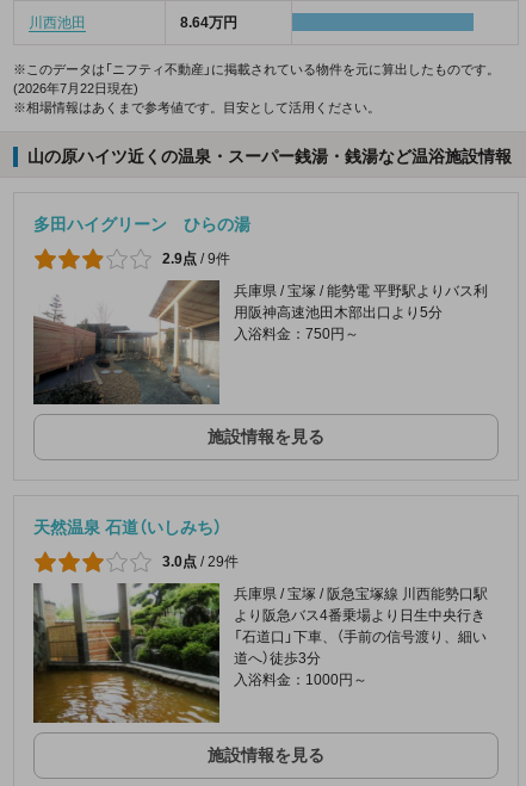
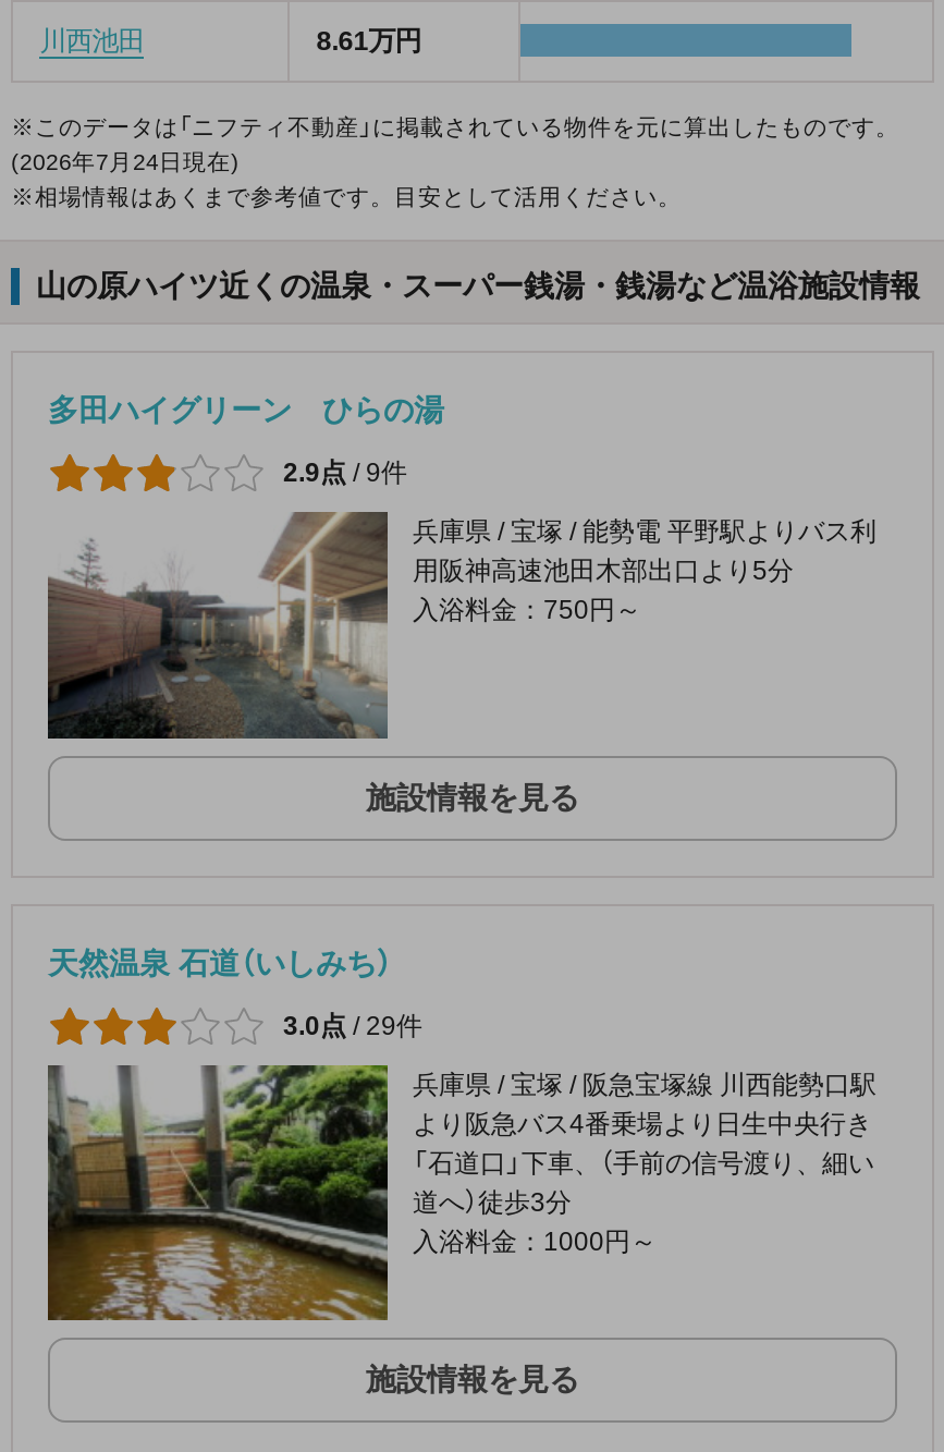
[180,15,238,31] 8.64万円 -> [316,27,421,58] 8.61万円
[13,82,138,96] (2026年7月22日現在) -> [11,149,240,175] (2026年7月24日現在)

